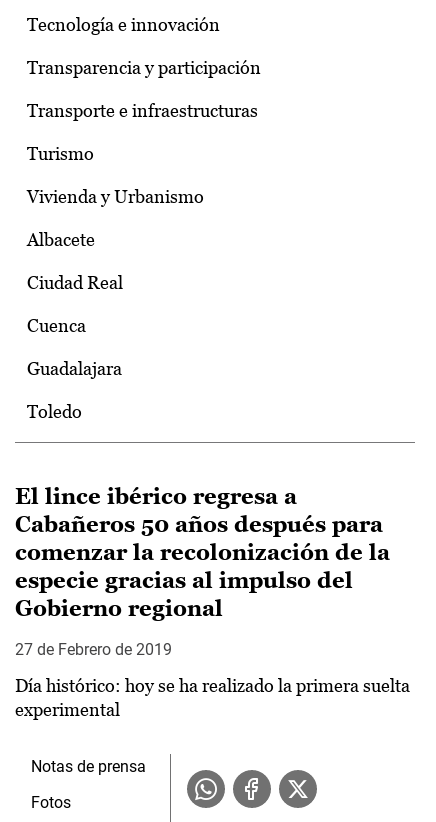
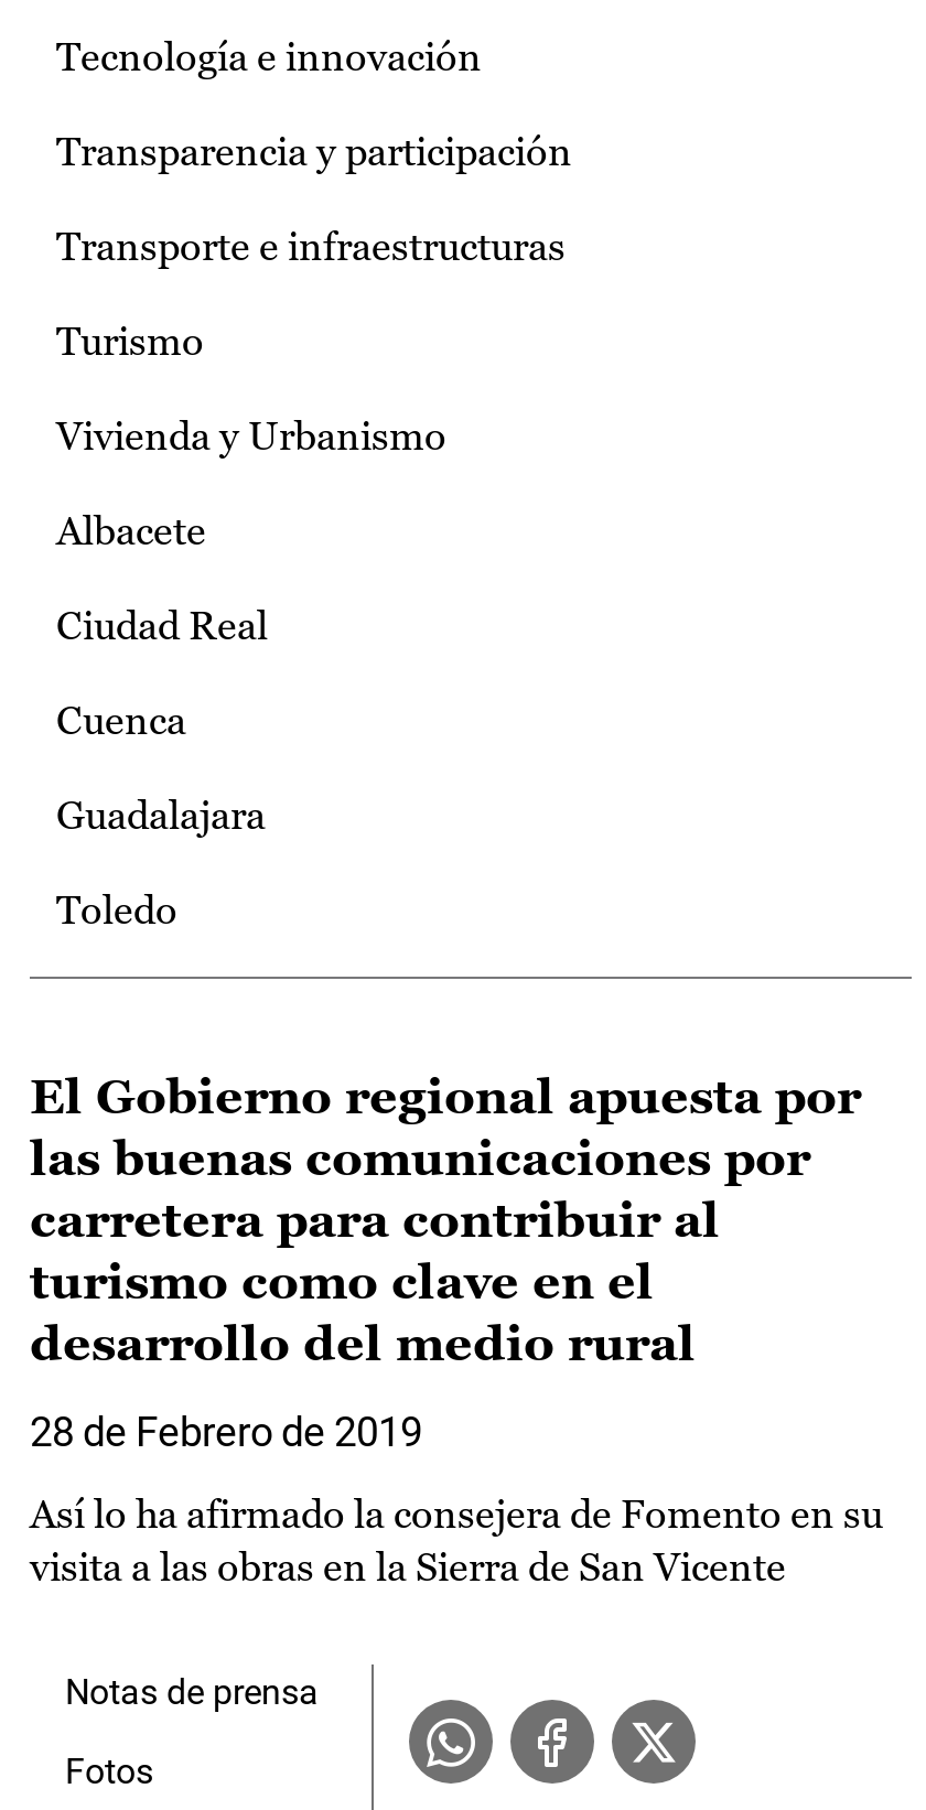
[15,484,390,621] El lince ibérico regresa a | Cabañeros 50 años después para | comenzar la recolonización de la | especie gracias al impulso del | Gobierno regional -> [30,1069,861,1371] El Gobierno regional apuesta por | las buenas comunicaciones por | carretera para contribuir al | turismo como clave en el | desarrollo del medio rural
[15,640,172,659] 27 de Febrero de 2019 -> [30,1409,422,1455] 28 de Febrero de 2019
[15,675,410,720] Día histórico: hoy se ha realizado la primera suelta | experimental -> [30,1491,883,1590] Así lo ha afirmado la consejera de Fomento en su | visita a las obras en la Sierra de San Vicente

